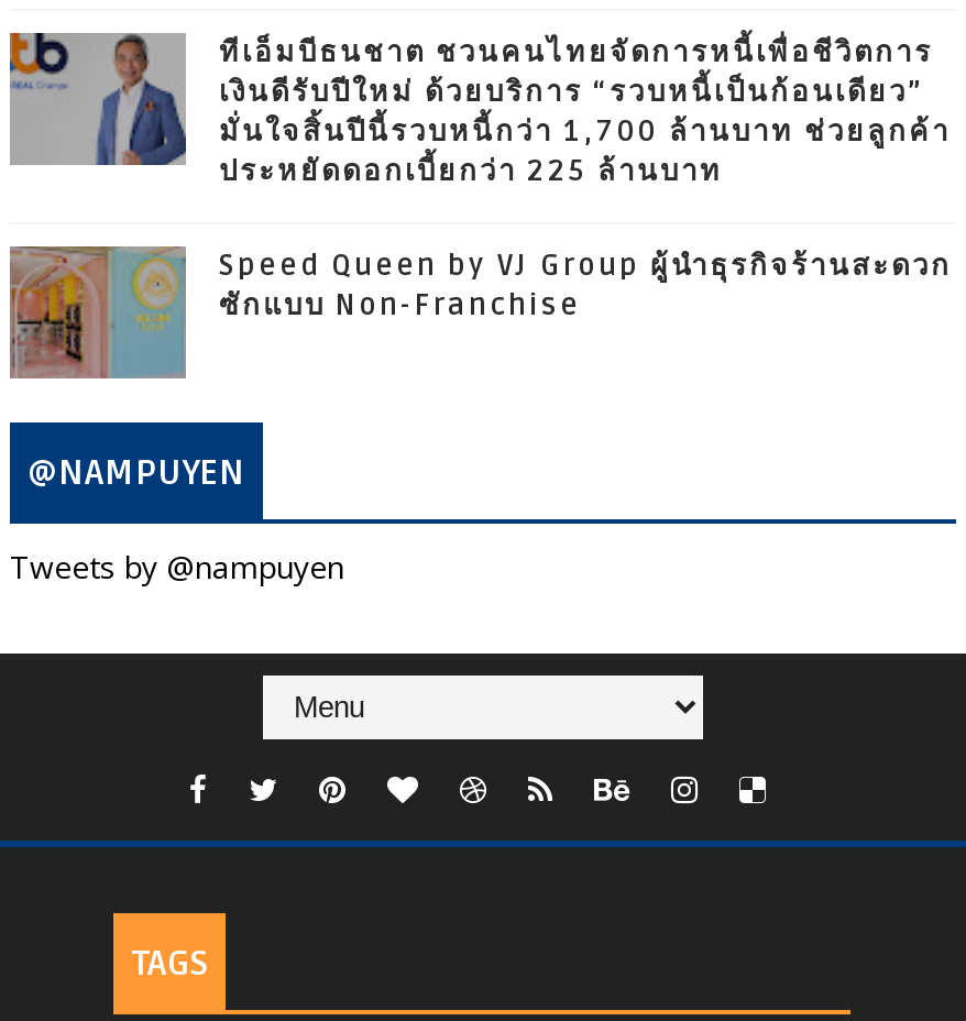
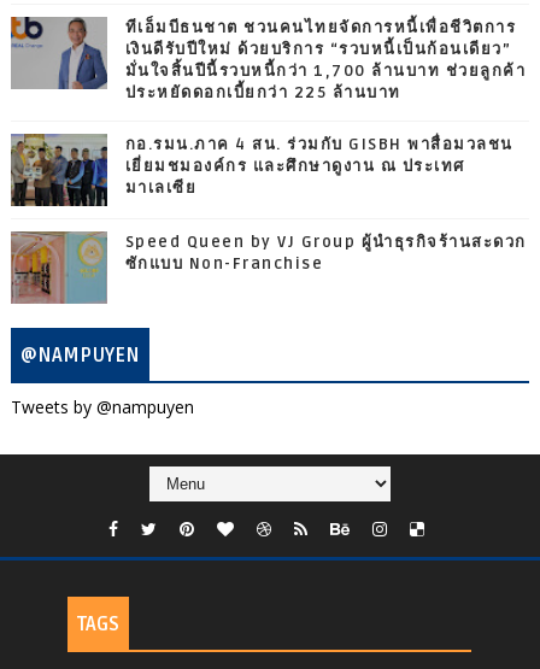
none -> [12,134,513,207] [image] | กอ.รมน.ภาค 4 สน. ร่วมกับ GISBH พาสื่อมวลชน | เยี่ยมชมองค์กร และศึกษาดูงาน ณ ประเทศ | มาเลเซีย

